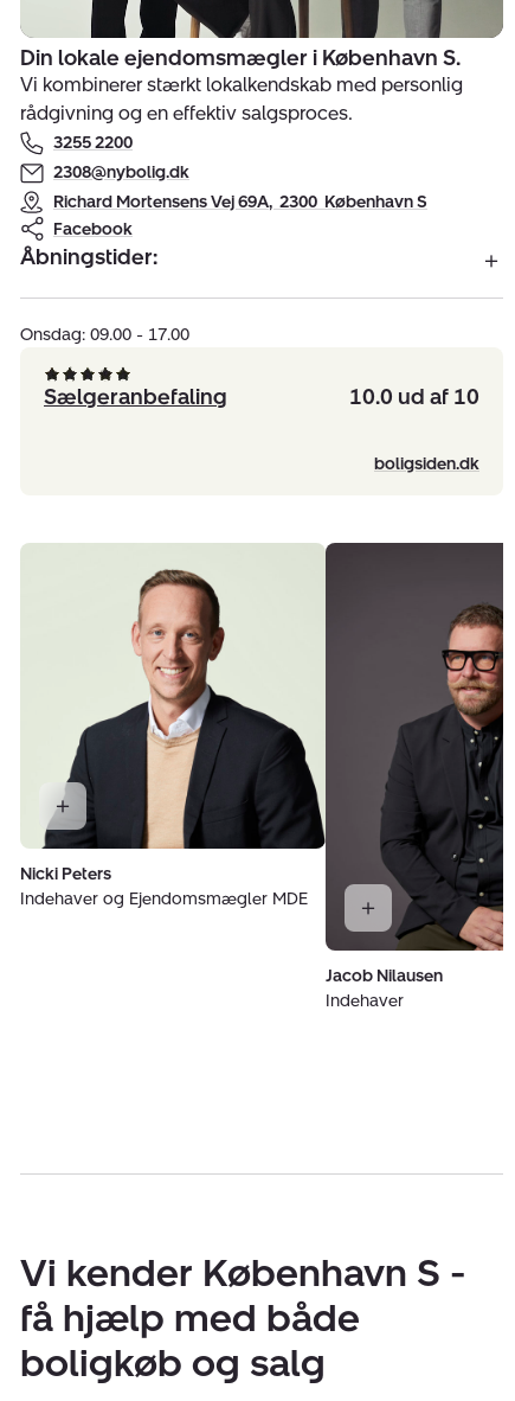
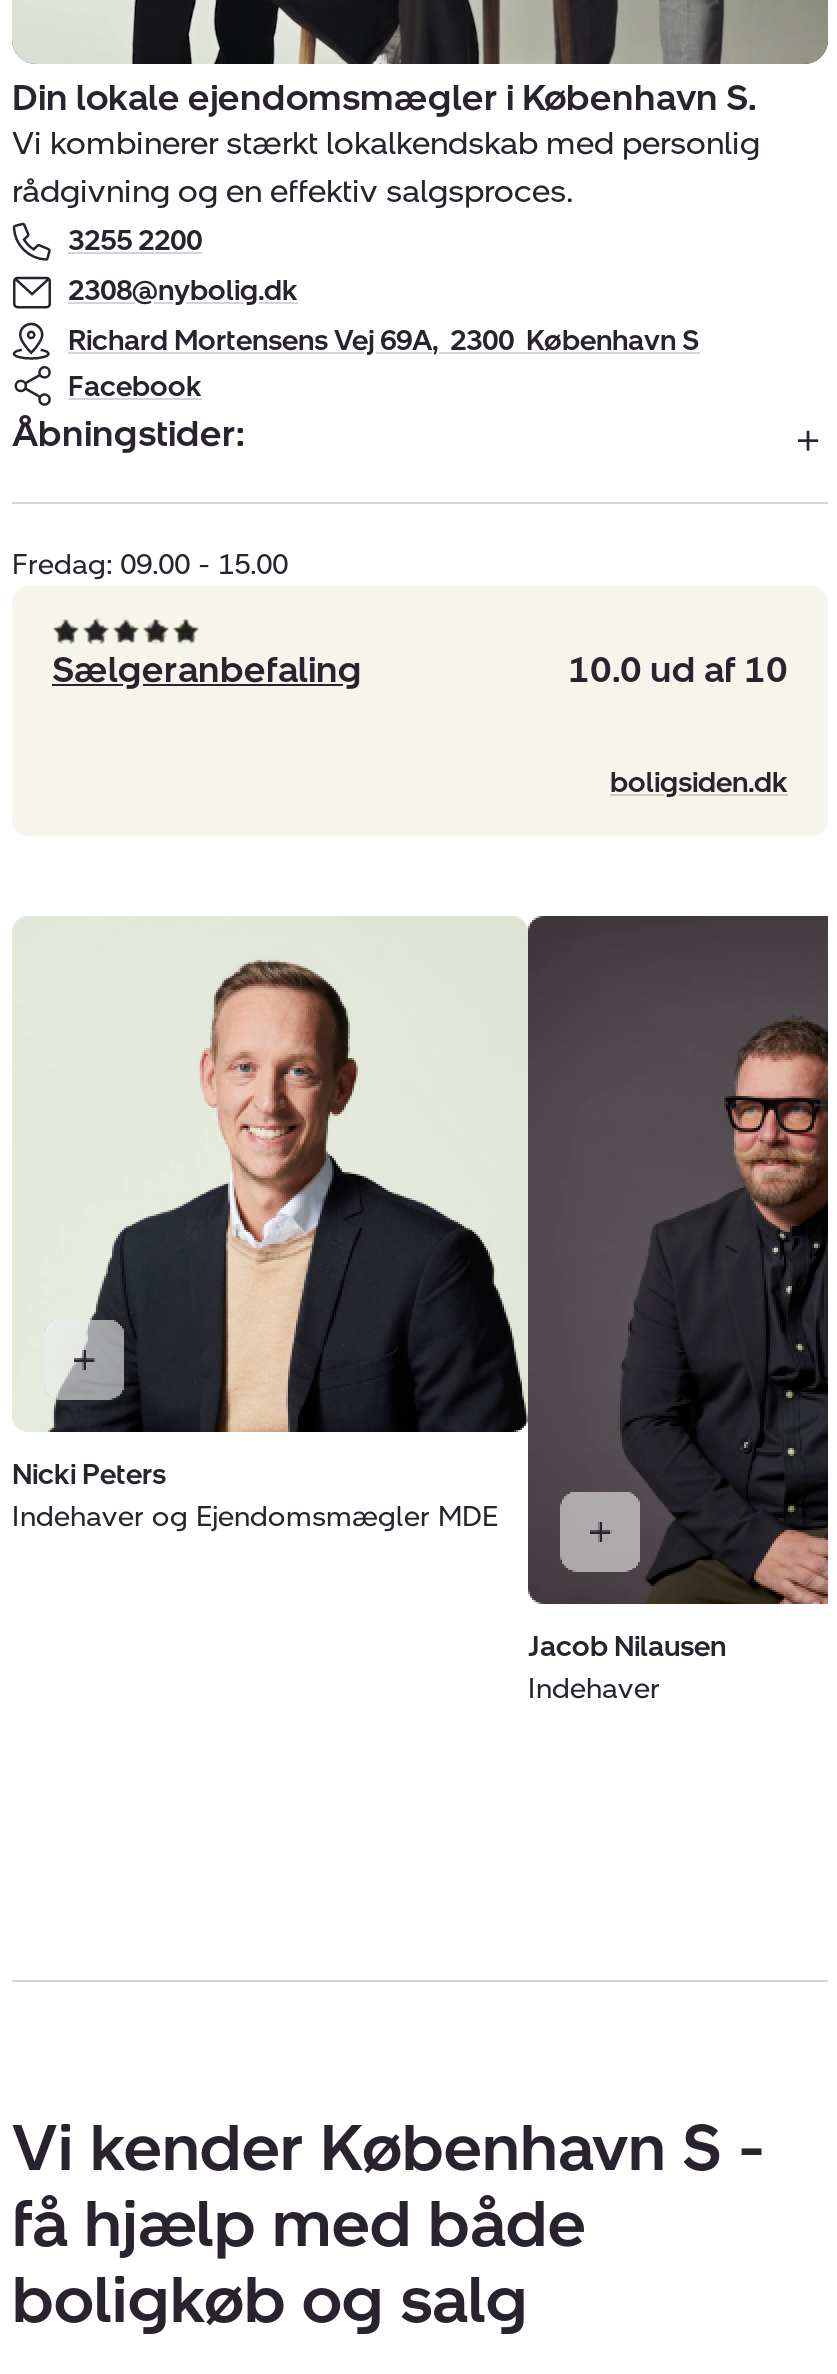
[20,325,189,345] Onsdag: 09.00 - 17.00 -> [12,548,288,582] Fredag: 09.00 - 15.00

